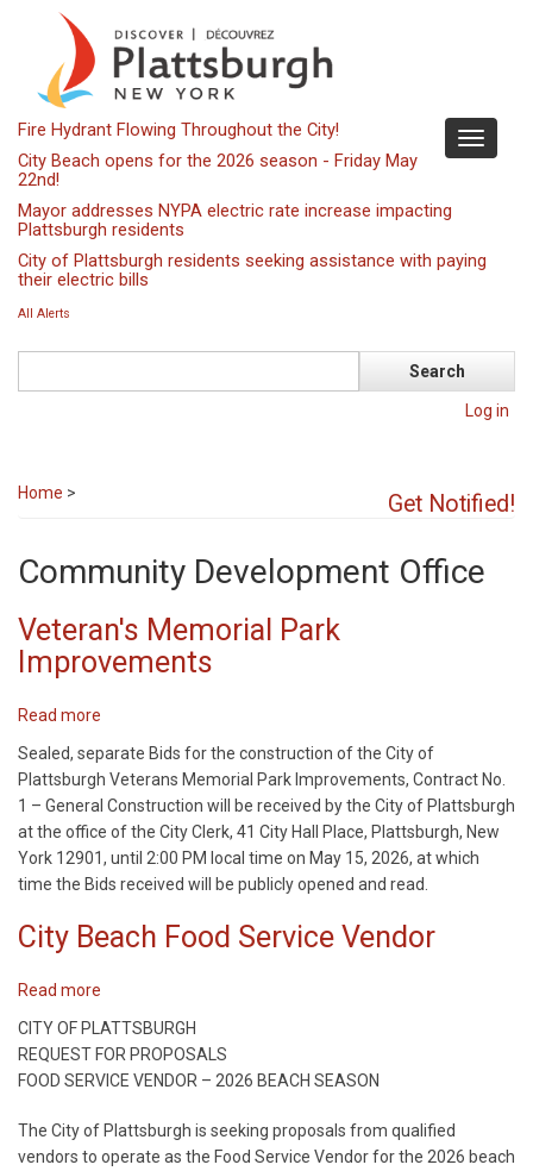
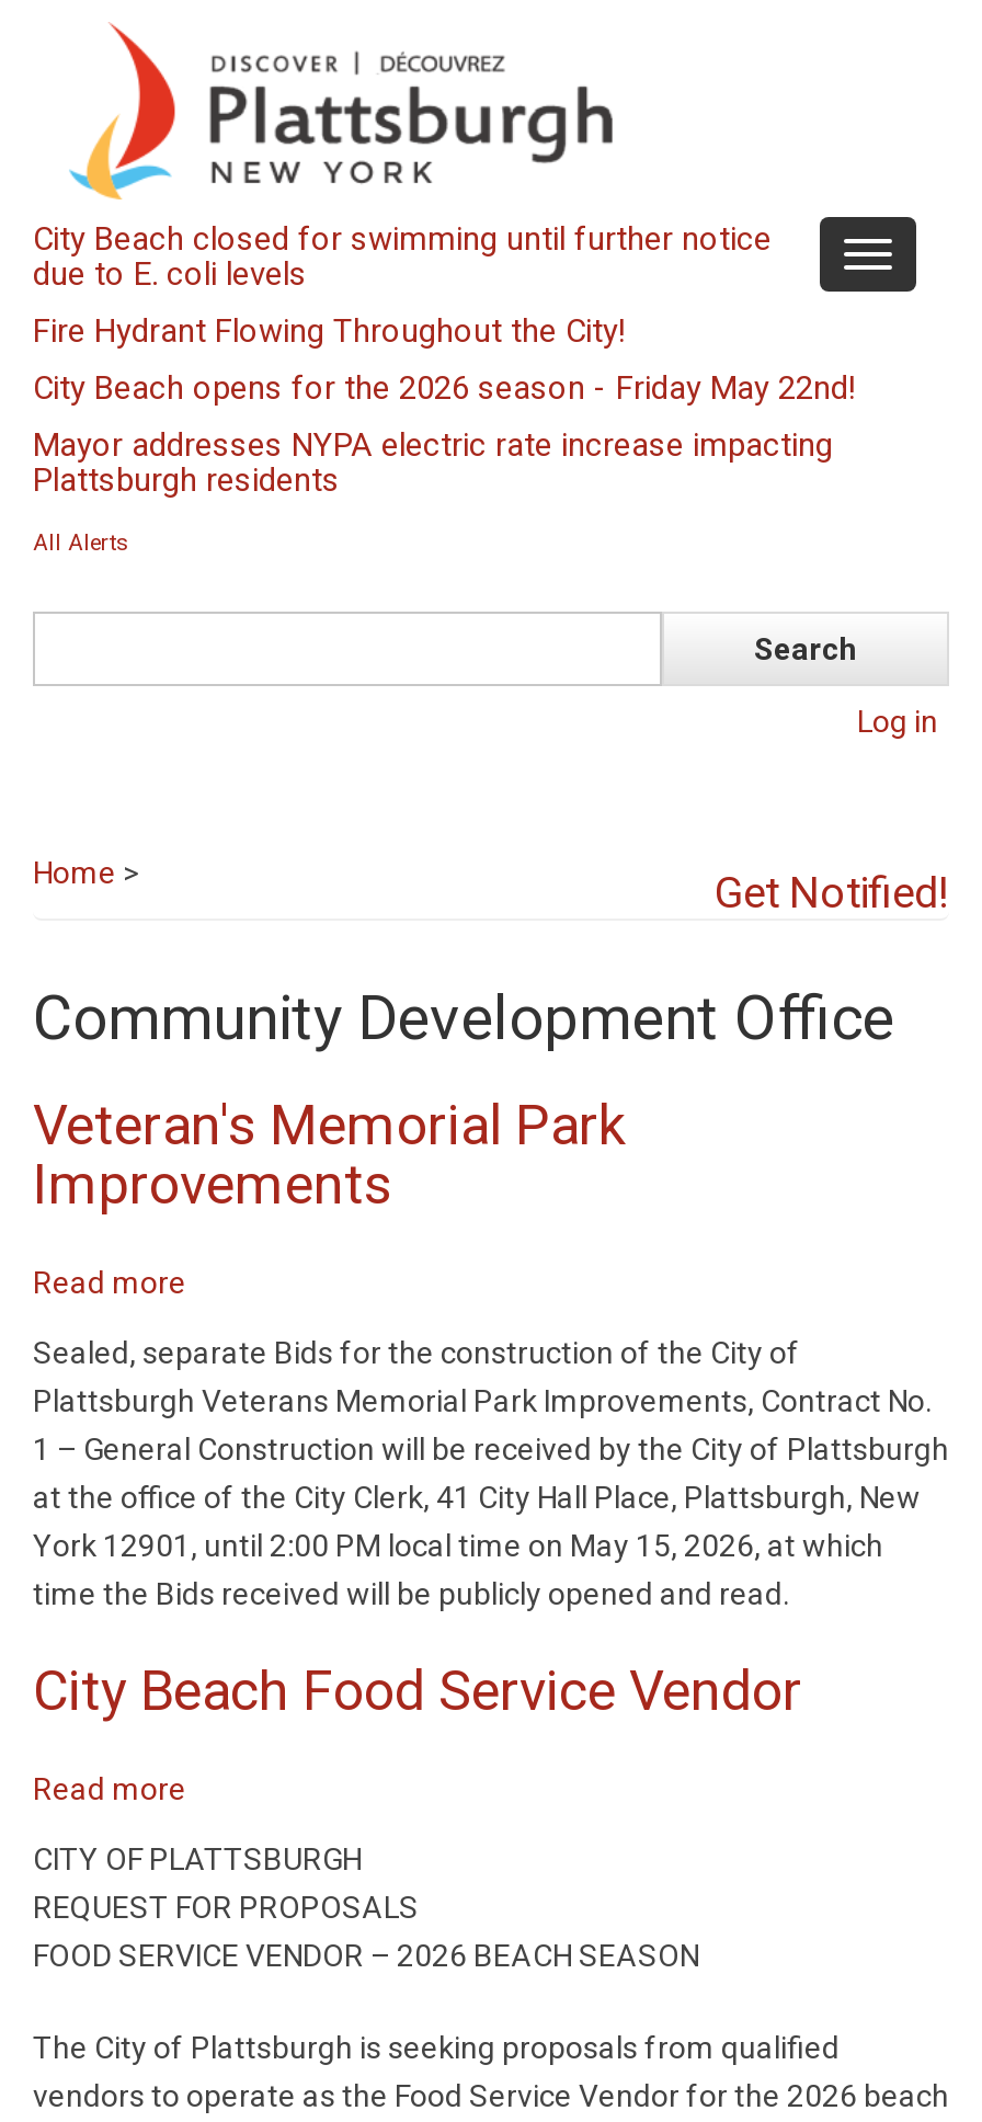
none -> [33,220,772,294] City Beach closed for swimming until further notice | due to E. coli levels
moved [18,119,339,141] -> [33,312,625,351]: Fire Hydrant Flowing Throughout the City!
moved [18,200,452,241] -> [33,426,833,500]: Mayor addresses NYPA electric rate increase impacting | Plattsburgh residents
[18,250,487,291] City of Plattsburgh residents seeking assistance with paying | their electric bills -> none

